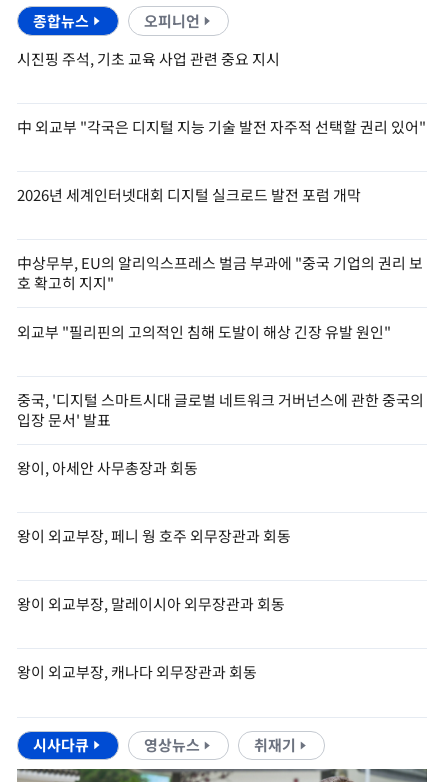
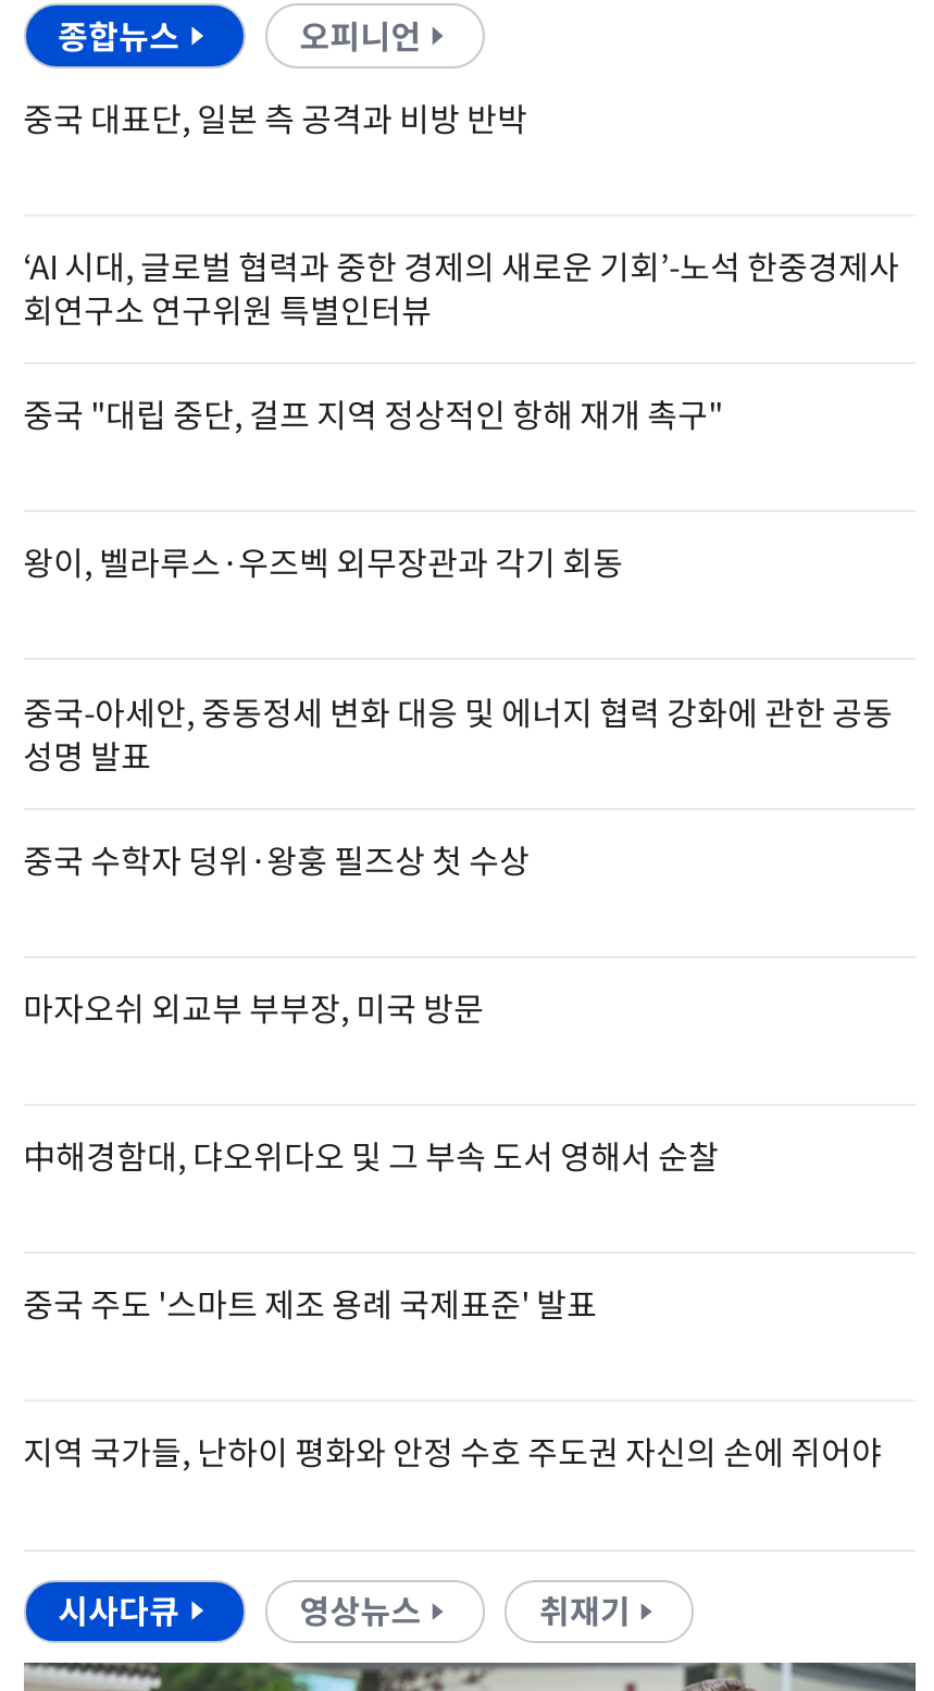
[17,48,280,69] 시진핑 주석, 기초 교육 사업 관련 중요 지시 -> [23,94,528,140] 중국 대표단, 일본 측 공격과 비방 반박
[17,116,426,137] 中 외교부 "각국은 디지털 지능 기술 발전 자주적 선택할 권리 있어" -> [23,243,900,332] ‘AI 시대, 글로벌 협력과 중한 경제의 새로운 기회’-노석 한중경제사 | 회연구소 연구위원 특별인터뷰
[17,184,361,205] 2026년 세계인터넷대회 디지털 실크로드 발전 포럼 개막 -> [23,391,723,436] 중국 "대립 중단, 걸프 지역 정상적인 항해 재개 촉구"
[17,252,423,293] 中상무부, EU의 알리익스프레스 벌금 부과에 "중국 기업의 권리 보 | 호 확고히 지지" -> [23,539,623,585] 왕이, 벨라루스·우즈벡 외무장관과 각기 회동
[17,320,391,341] 외교부 "필리핀의 고의적인 침해 도발이 해상 긴장 유발 원인" -> [23,687,893,776] 중국-아세안, 중동정세 변화 대응 및 에너지 협력 강화에 관한 공동 | 성명 발표
[17,389,424,430] 중국, '디지털 스마트시대 글로벌 네트워크 거버넌스에 관한 중국의 | 입장 문서' 발표 -> [23,836,530,881] 중국 수학자 덩위·왕훙 필즈상 첫 수상
[17,457,198,478] 왕이, 아세안 사무총장과 회동 -> [23,984,484,1030] 마자오쉬 외교부 부부장, 미국 방문
[17,525,291,546] 왕이 외교부장, 페니 웡 호주 외무장관과 회동 -> [23,1132,719,1178] 中해경함대, 댜오위다오 및 그 부속 도서 영해서 순찰
[17,593,285,614] 왕이 외교부장, 말레이시아 외무장관과 회동 -> [23,1281,597,1326] 중국 주도 '스마트 제조 용례 국제표준' 발표
[17,661,257,682] 왕이 외교부장, 캐나다 외무장관과 회동 -> [23,1429,882,1475] 지역 국가들, 난하이 평화와 안정 수호 주도권 자신의 손에 쥐어야

